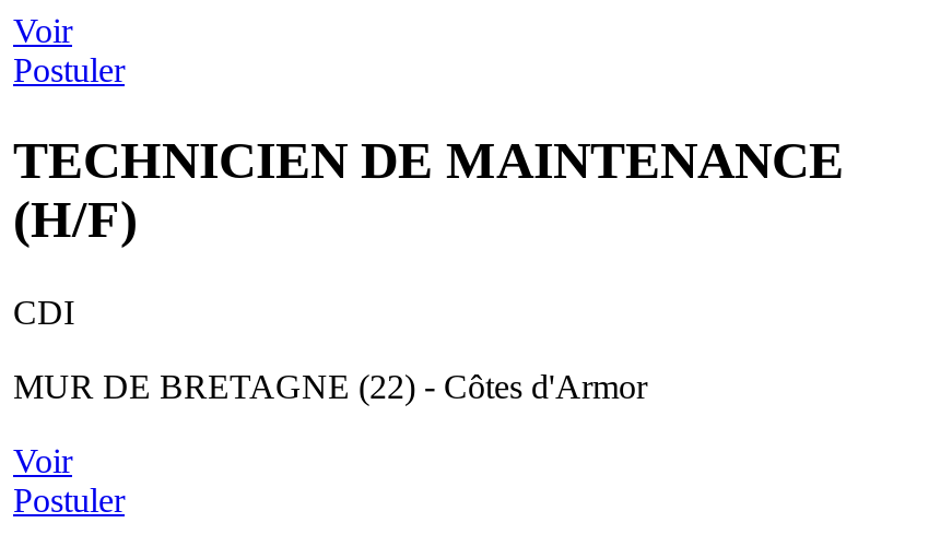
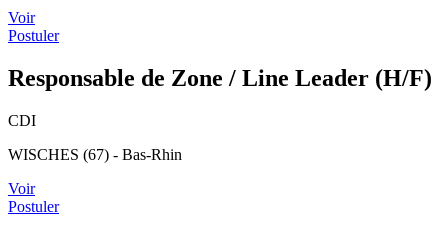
[13,133,844,249] TECHNICIEN DE MAINTENANCE | (H/F) -> [8,65,432,91] Responsable de Zone / Line Leader (H/F)
[13,368,647,406] MUR DE BRETAGNE (22) - Côtes d'Armor -> [8,146,182,163] WISCHES (67) - Bas-Rhin

